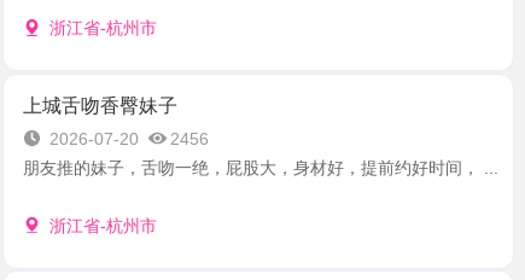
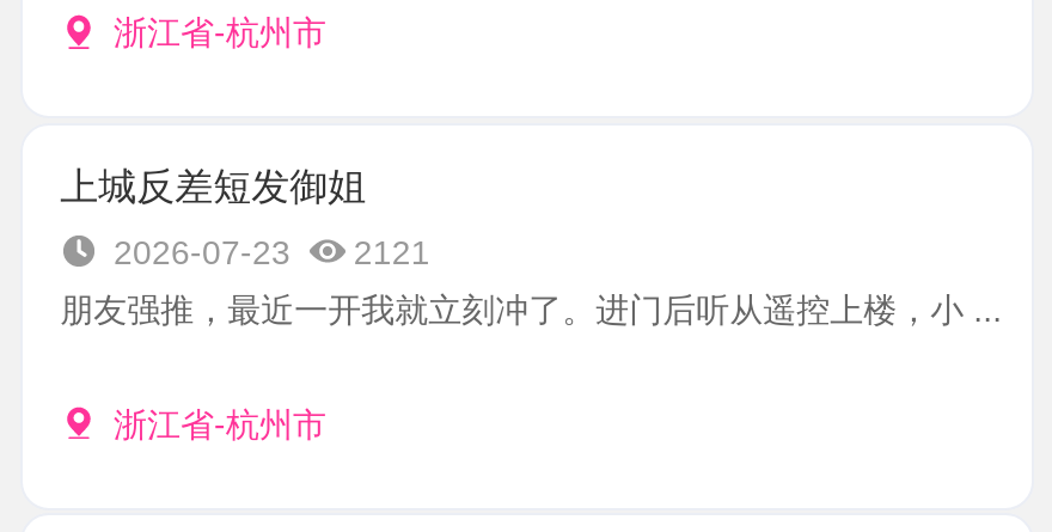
[22,95,177,115] 上城舌吻香臀妹子 -> [60,165,366,206] 上城反差短发御姐
[49,129,139,148] 2026-07-20 -> [114,232,290,271] 2026-07-23
[171,129,209,148] 2456 -> [354,232,430,271] 2121
[22,158,498,177] 朋友推的妹子，舌吻一绝，屁股大，身材好，提前约好时间， ... -> [60,290,1002,328] 朋友强推，最近一开我就立刻冲了。进门后听从遥控上楼，小 ...

